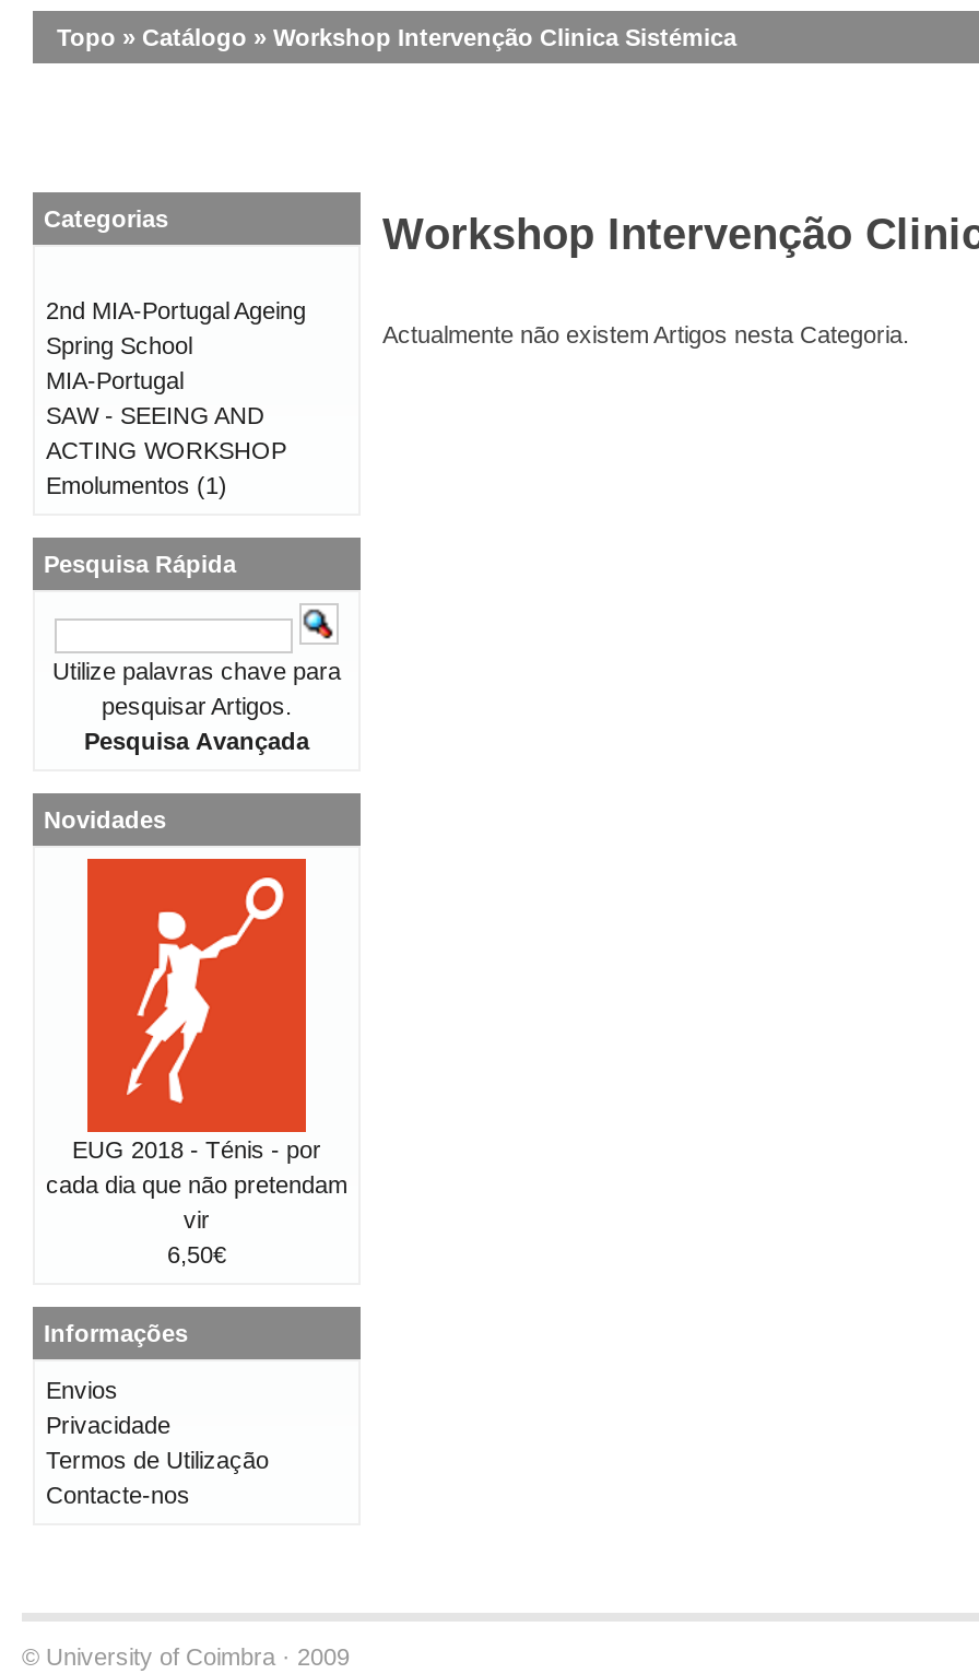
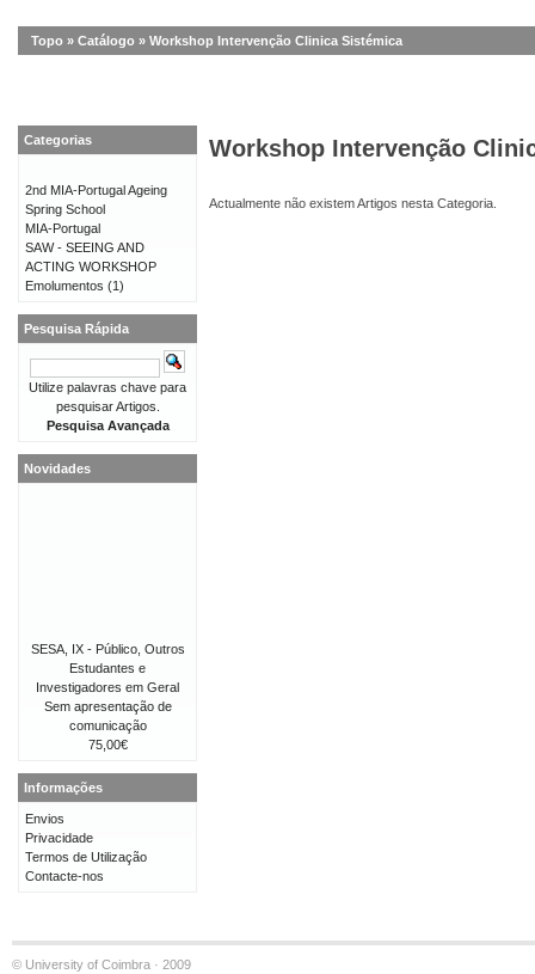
[85,857,308,1051] [image] -> none
[46,1136,347,1268] EUG 2018 - Ténis - por | cada dia que não pretendam | vir | 6,50€ -> [30,642,185,752] SESA, IX - Público, Outros | Estudantes e | Investigadores em Geral | Sem apresentação de | comunicação | 75,00€

